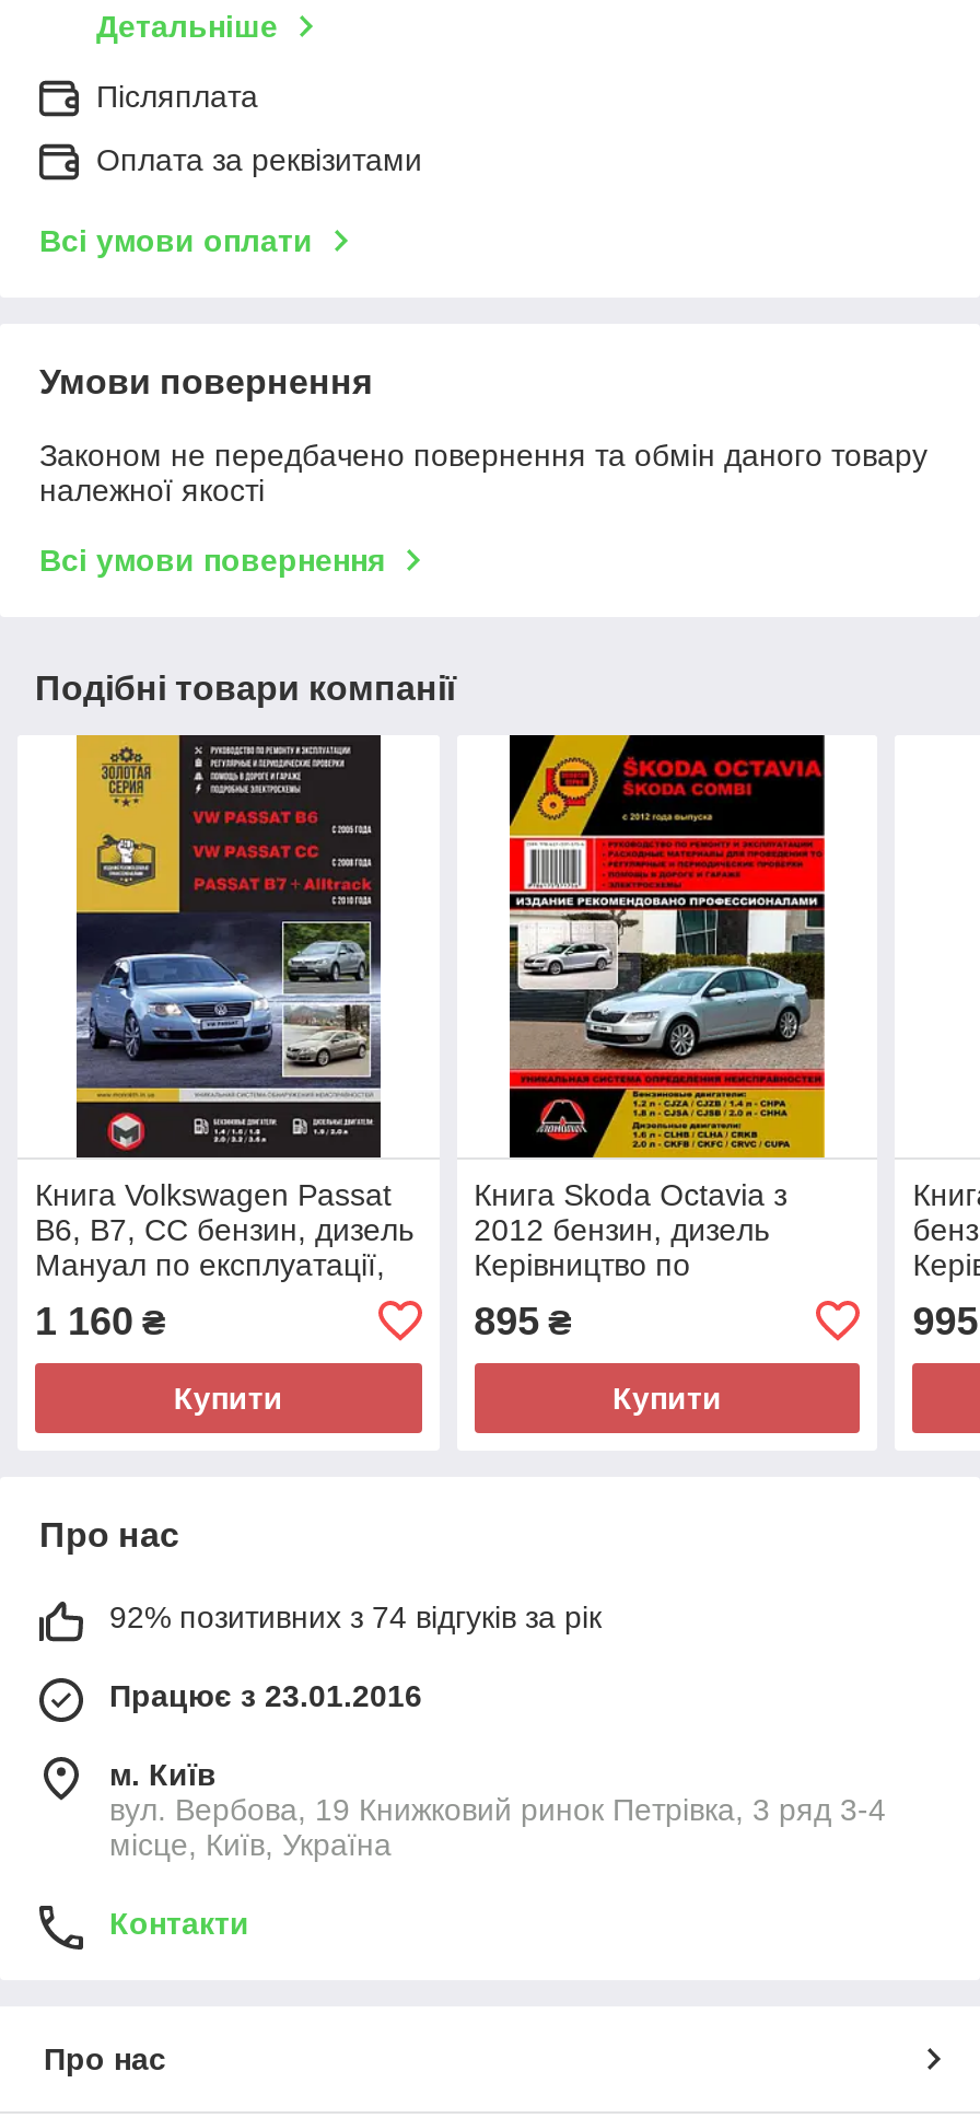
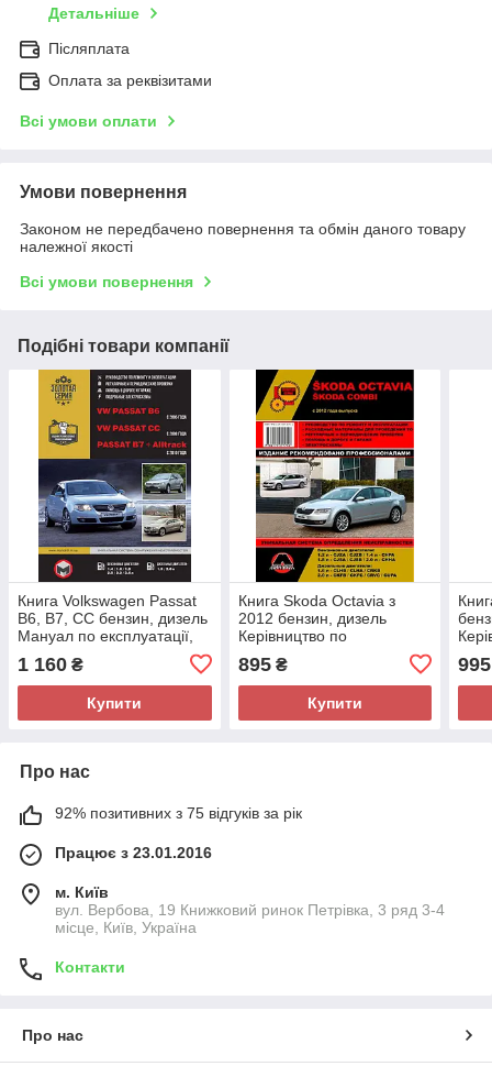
[109,1599,602,1634] 92% позитивних з 74 відгуків за рік -> [55,804,302,822] 92% позитивних з 75 відгуків за рік

